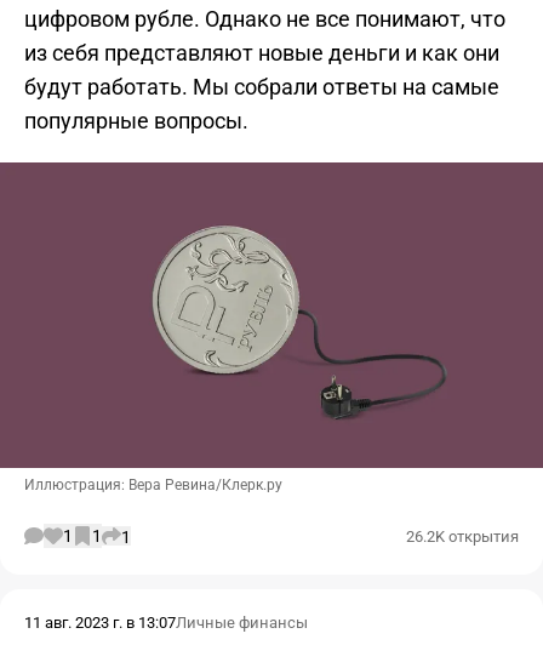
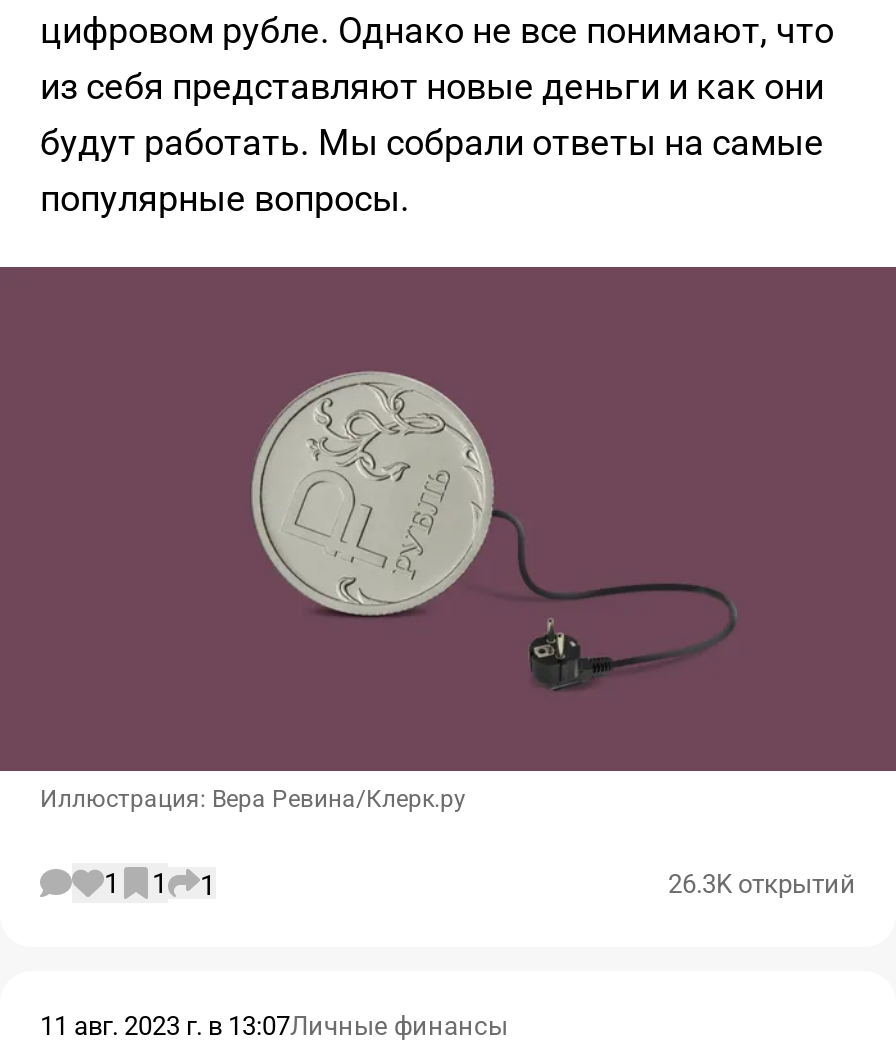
[406,527,519,546] 26.2K открытия -> [668,869,856,899] 26.3K открытий

